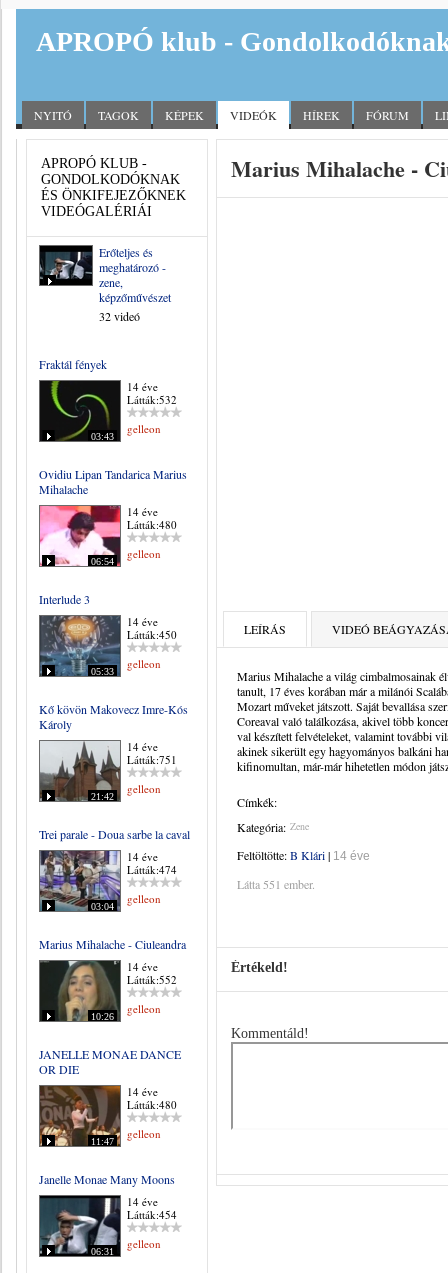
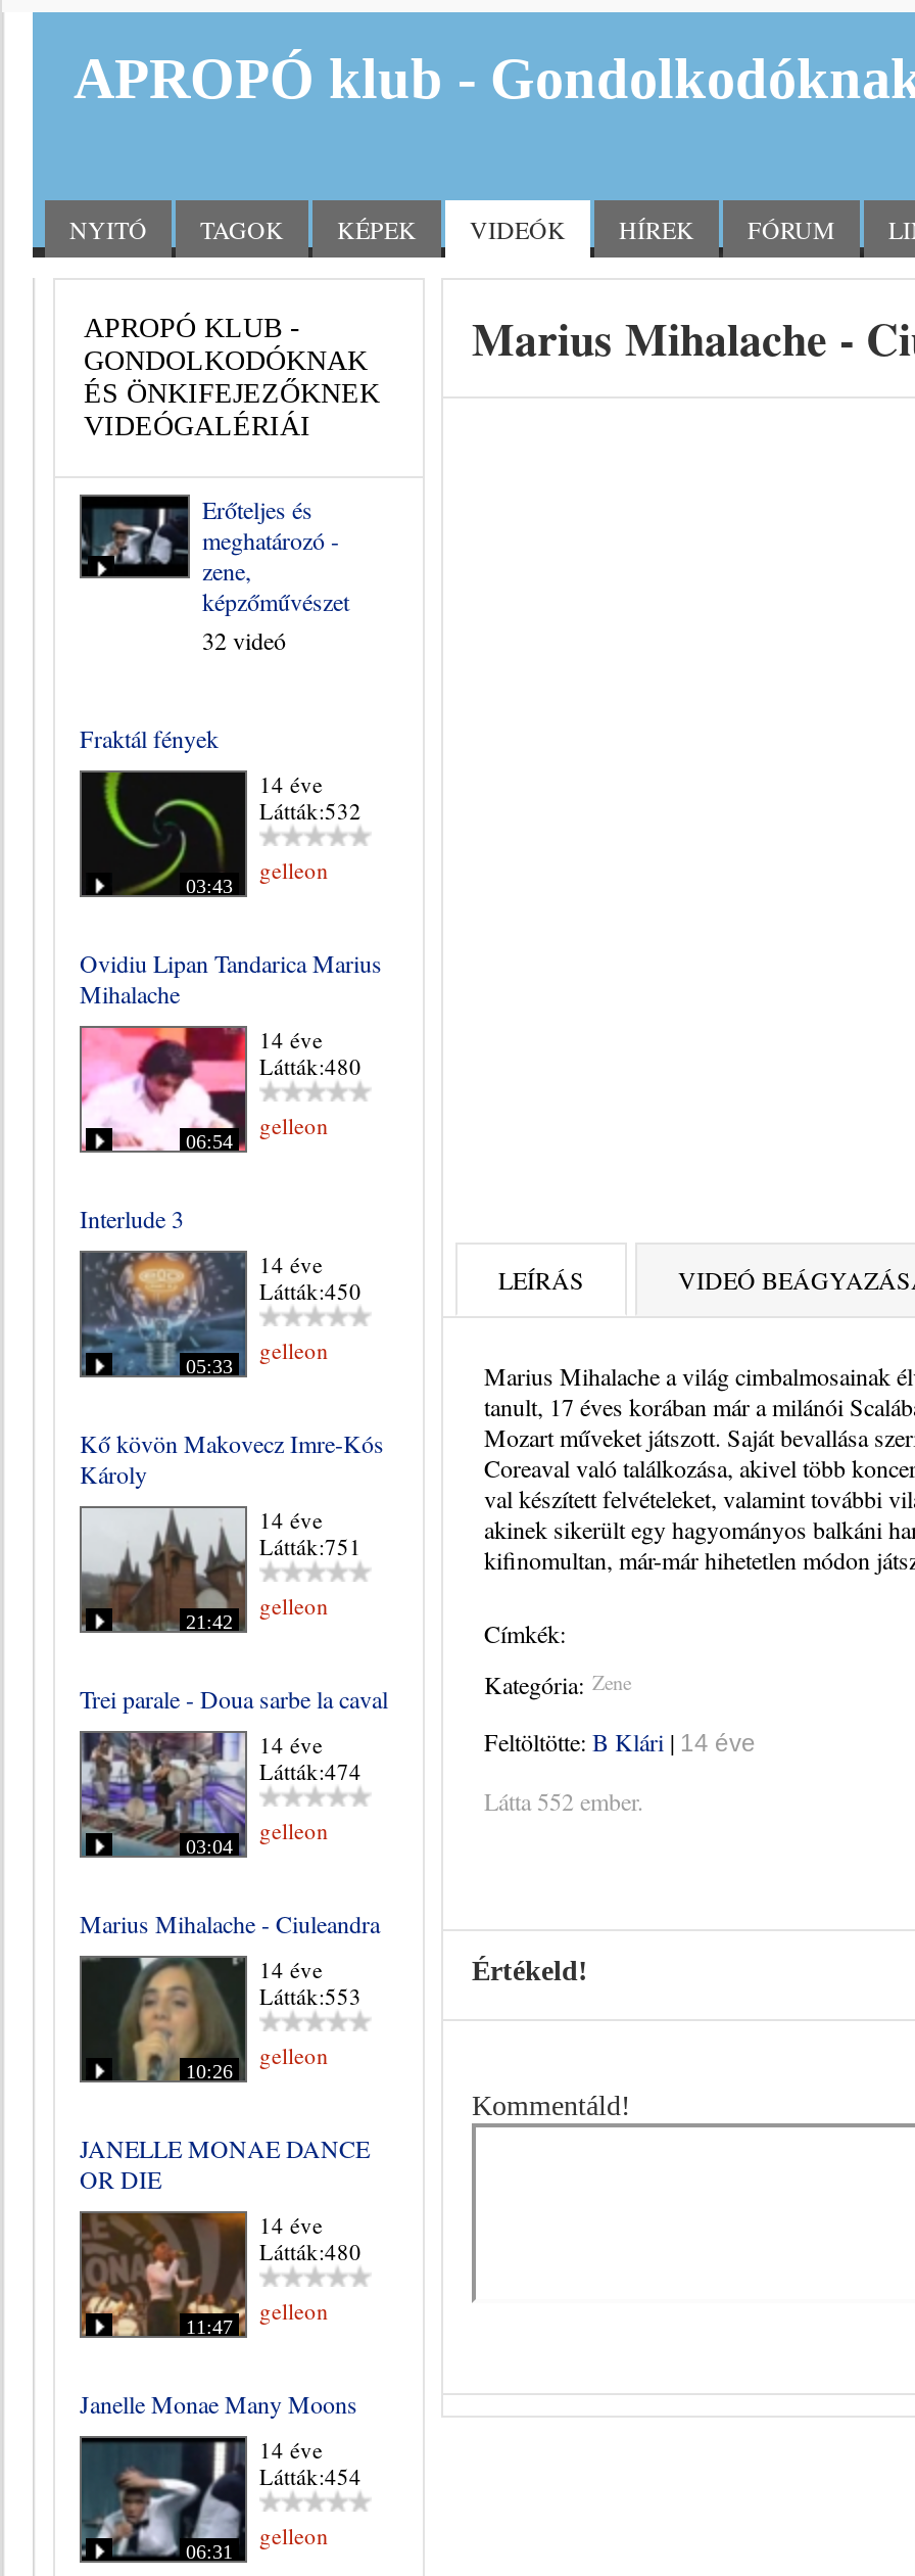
[237,876,315,892] Látta 551 ember. -> [484,1784,643,1817] Látta 552 ember.
[127,972,177,987] Látták:552 -> [259,1980,362,2011] Látták:553

